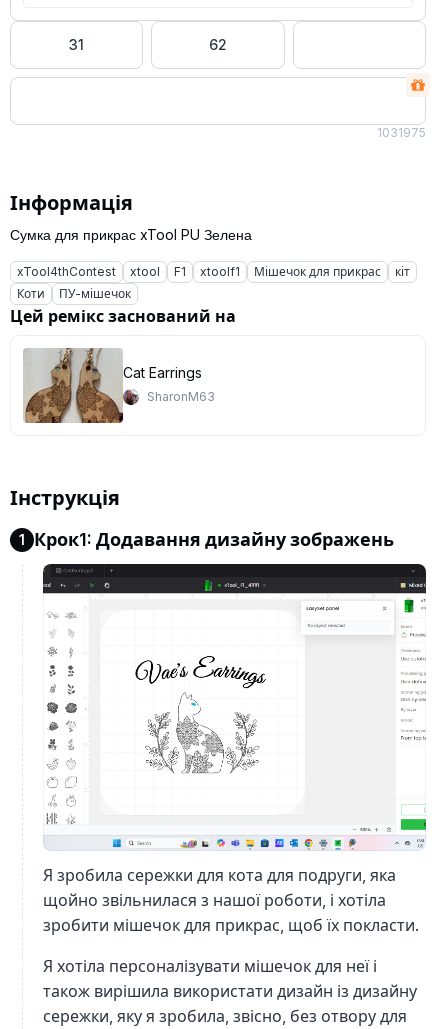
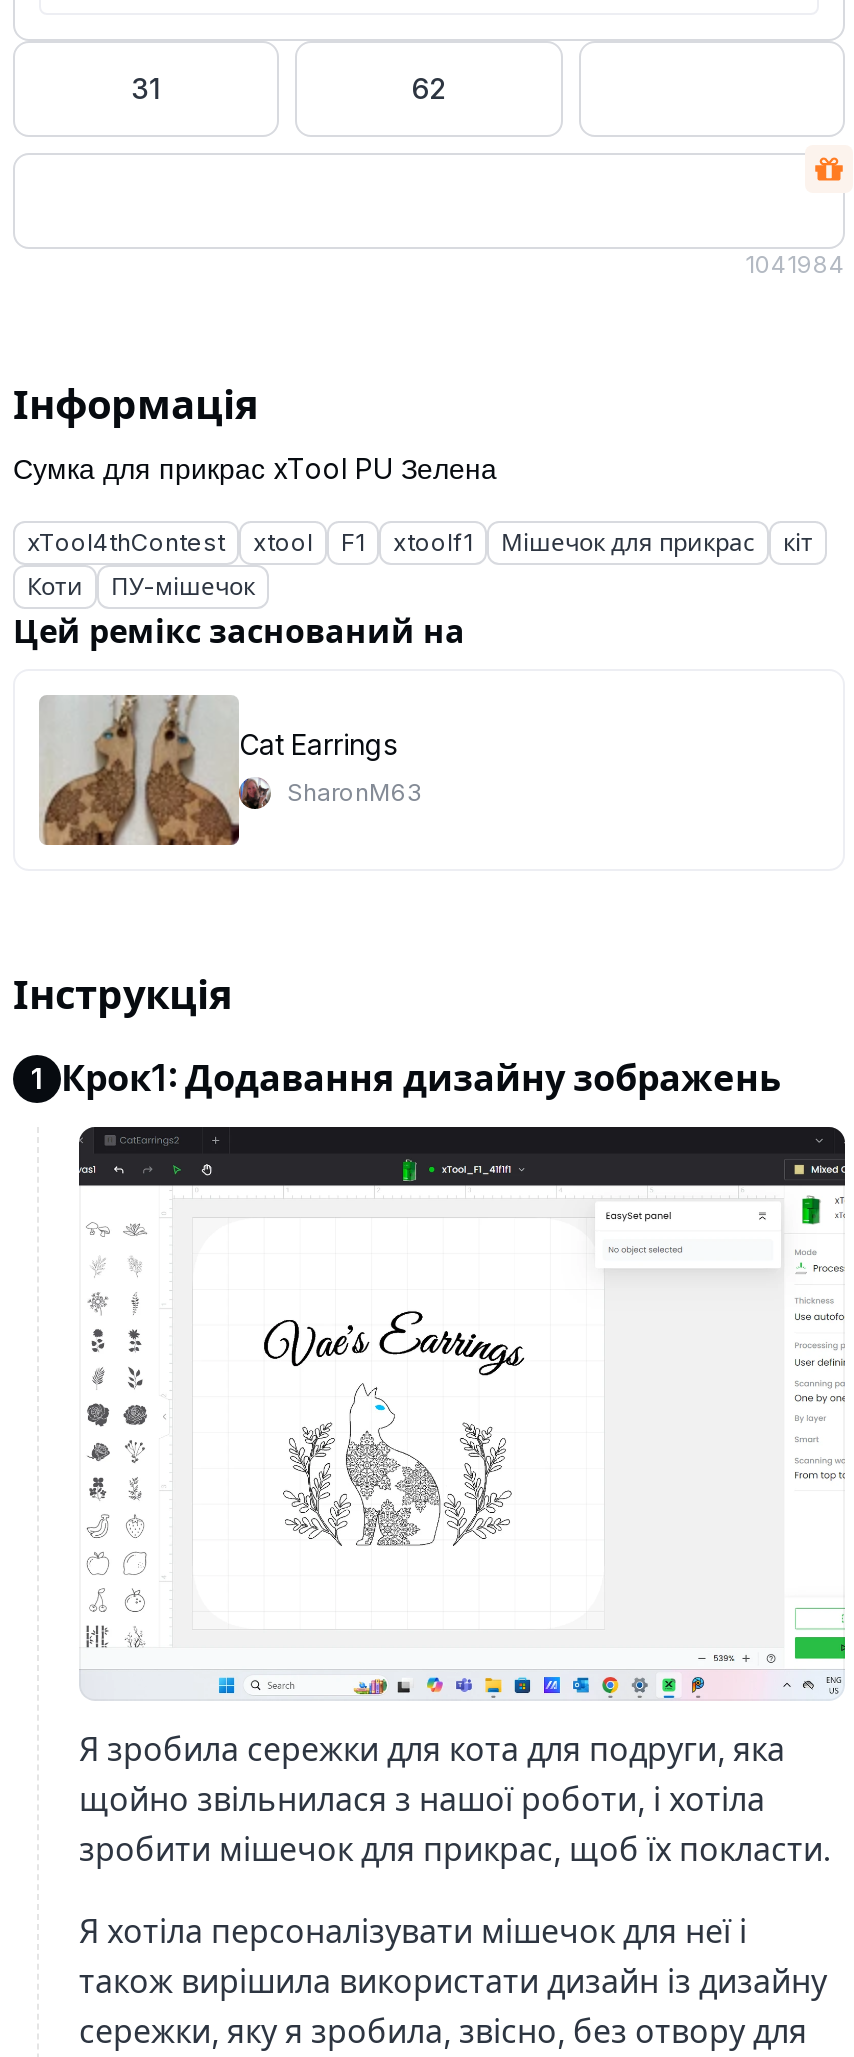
[377,125,426,140] 1031975 -> [745,249,845,279] 1041984

